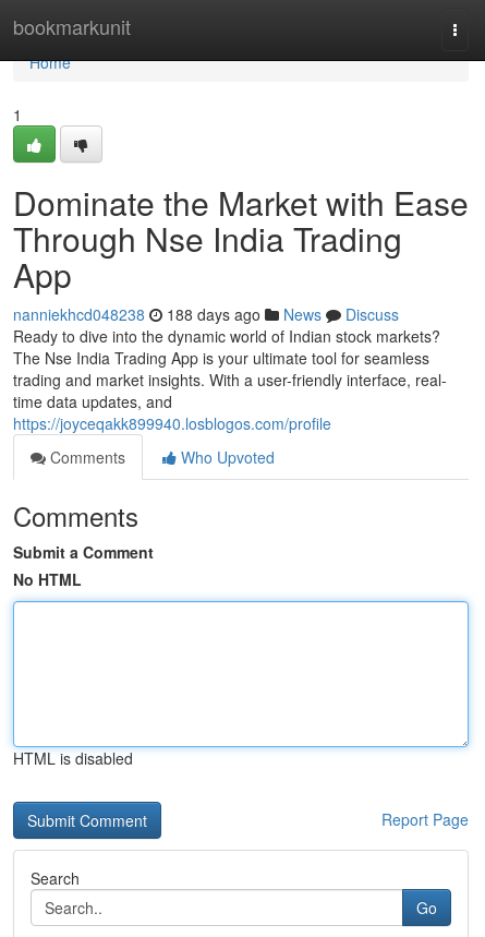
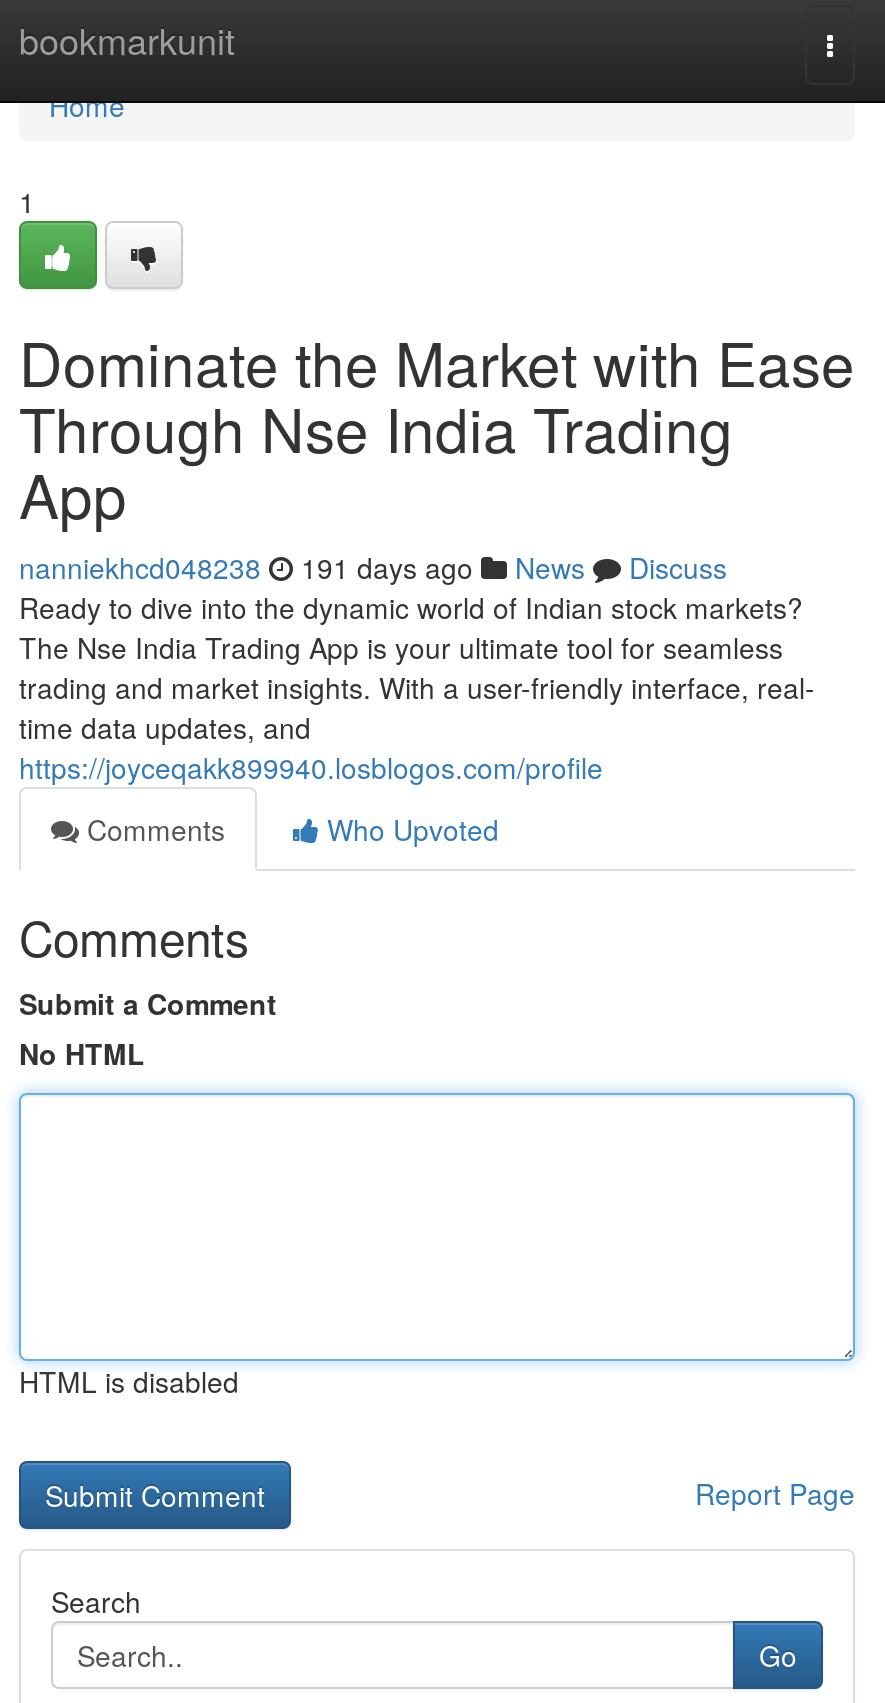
[13,303,399,325] nanniekhcd048238 188 days ago News Discuss -> [19,547,727,587] nanniekhcd048238 191 days ago News Discuss

